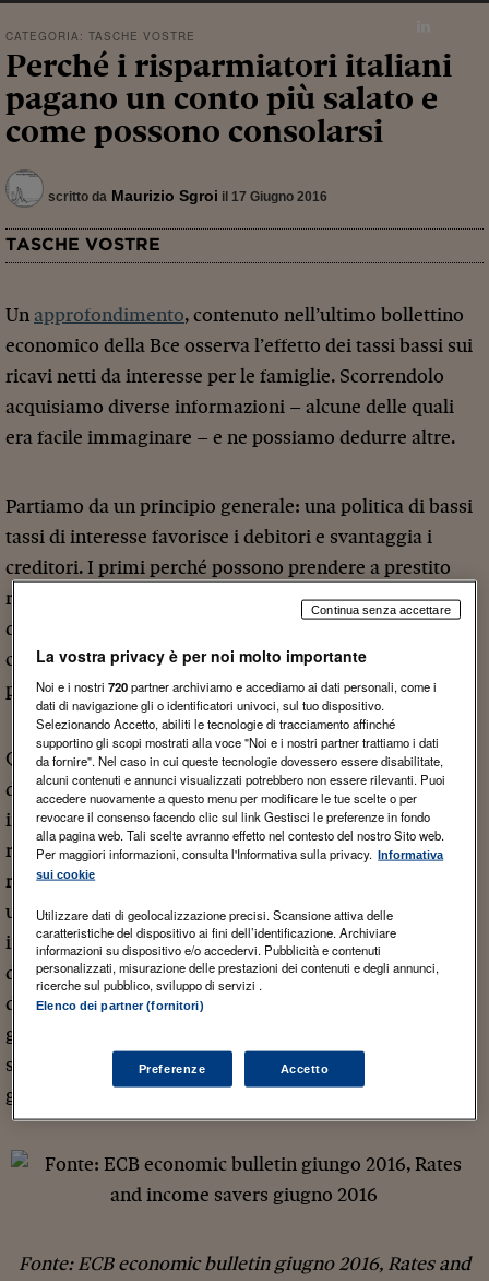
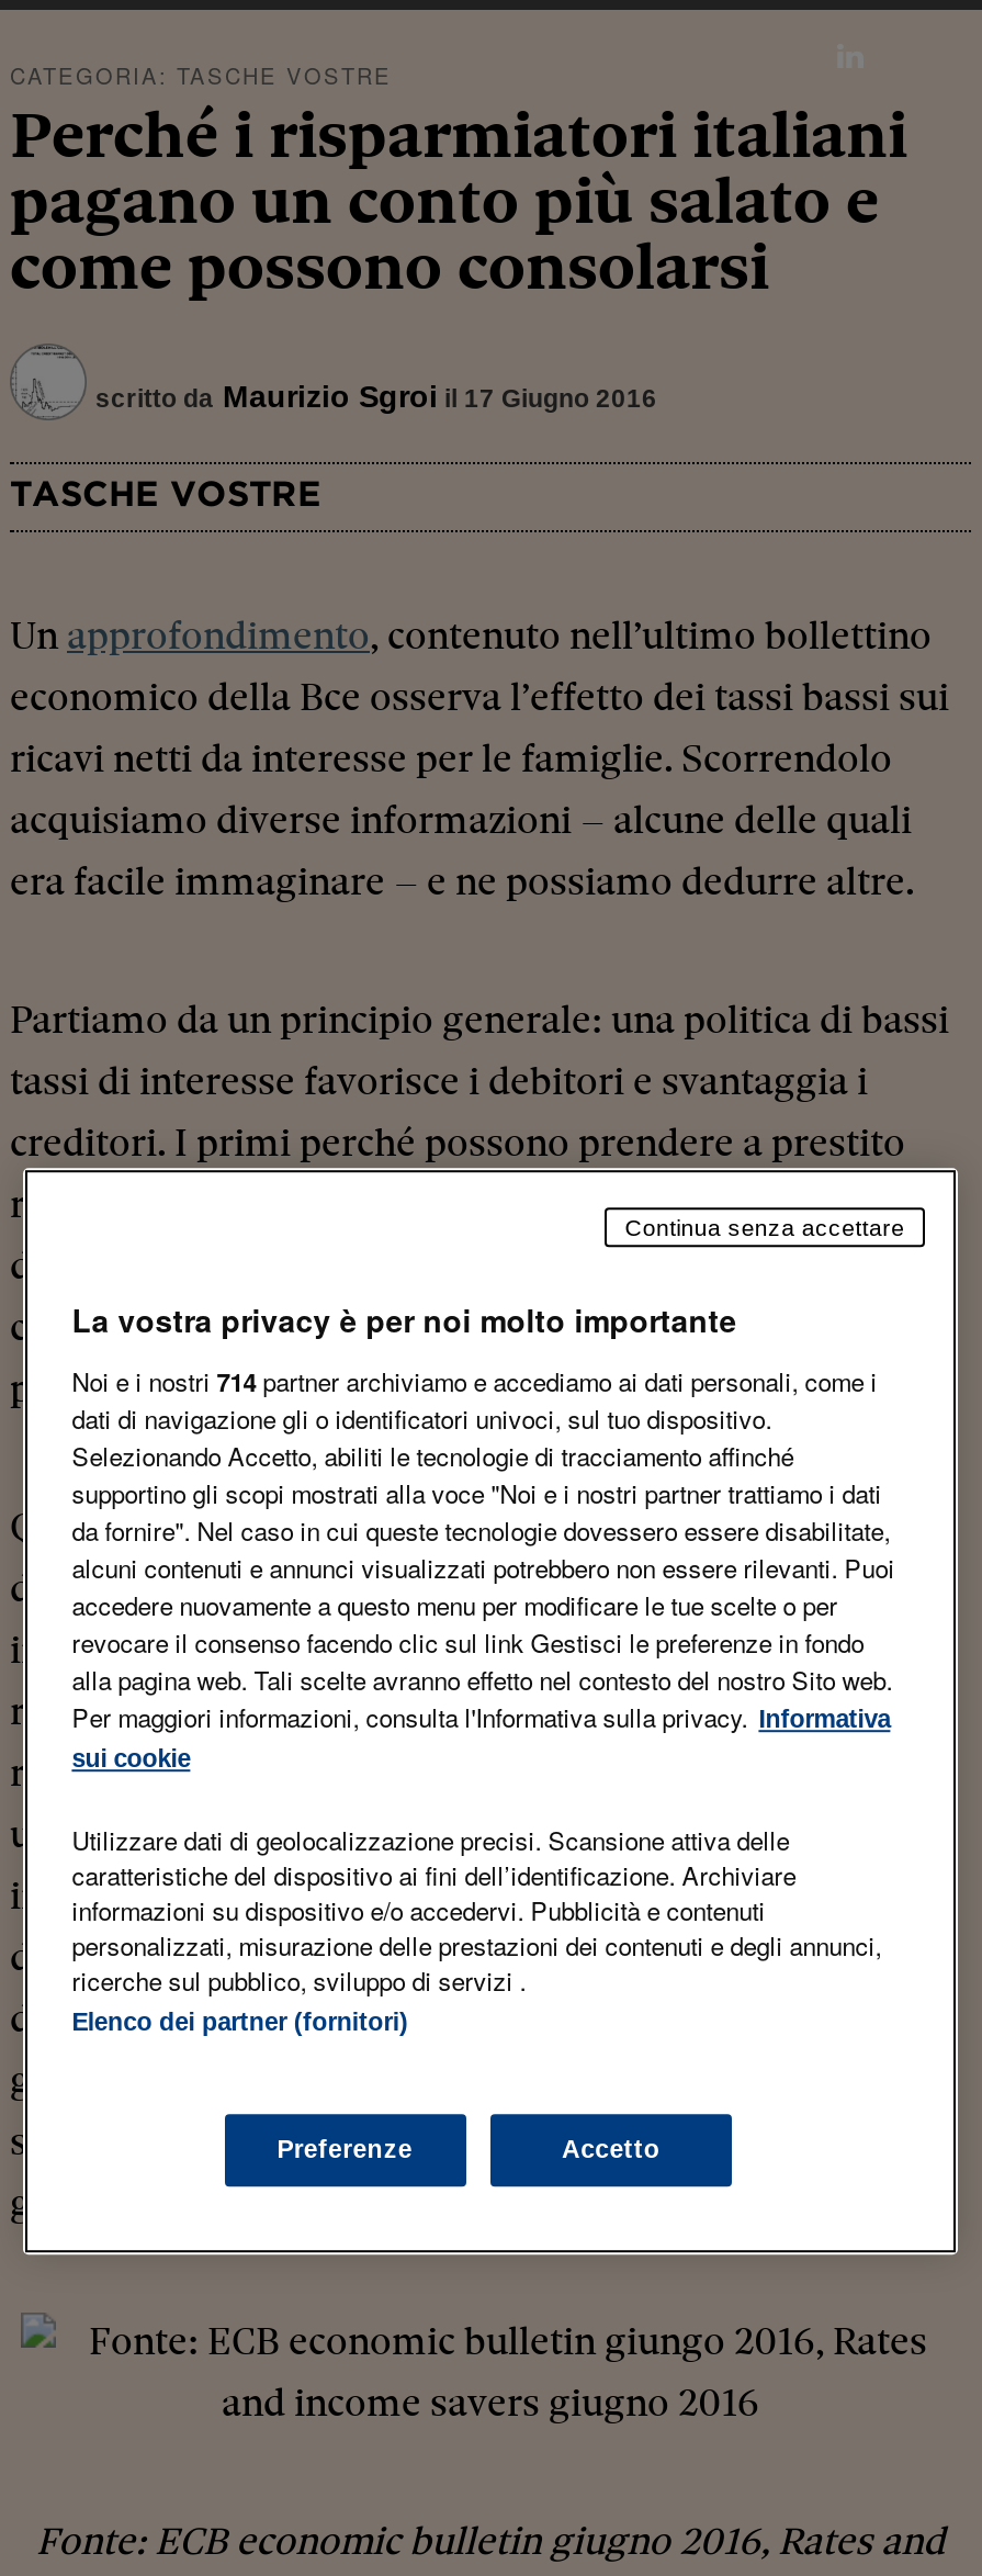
[36,677,437,694] Noi e i nostri 720 partner archiviamo e accediamo ai dati personali, come i -> [72,1363,877,1398] Noi e i nostri 714 partner archiviamo e accediamo ai dati personali, come i

